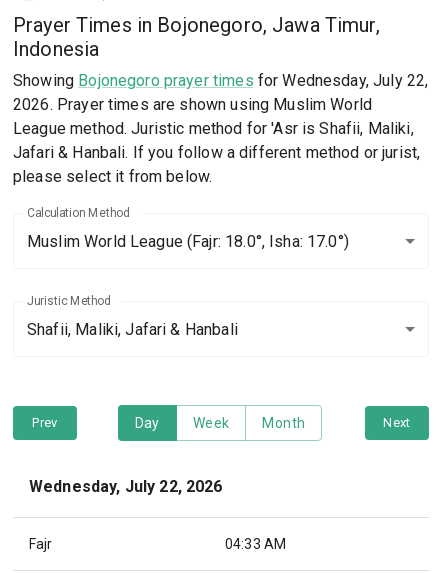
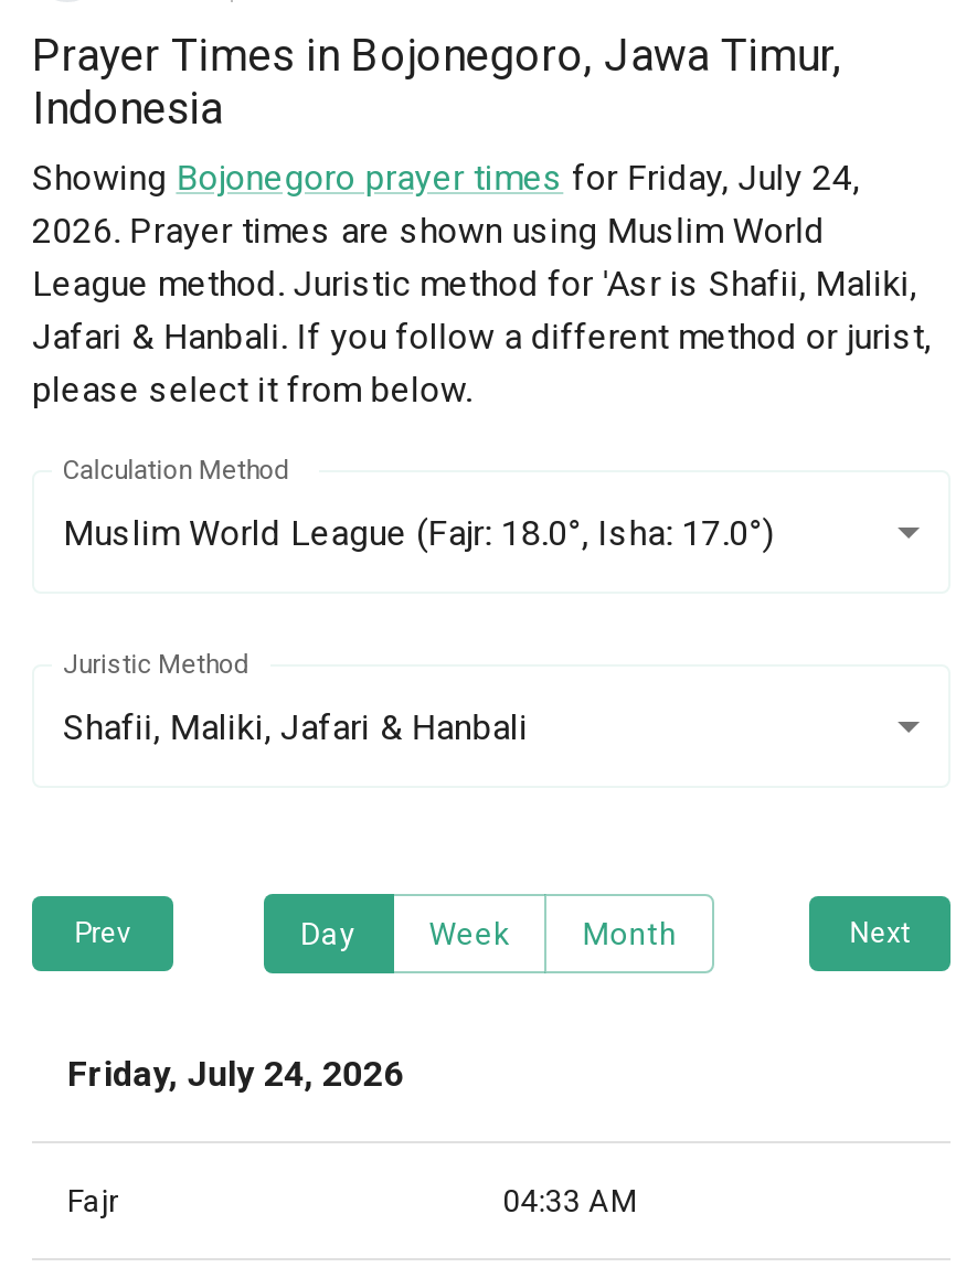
[13,71,428,90] Showing Bojonegoro prayer times for Wednesday, July 22, -> [32,157,860,199] Showing Bojonegoro prayer times for Friday, July 24,
[29,477,223,496] Wednesday, July 22, 2026 -> [67,1053,403,1095] Friday, July 24, 2026

